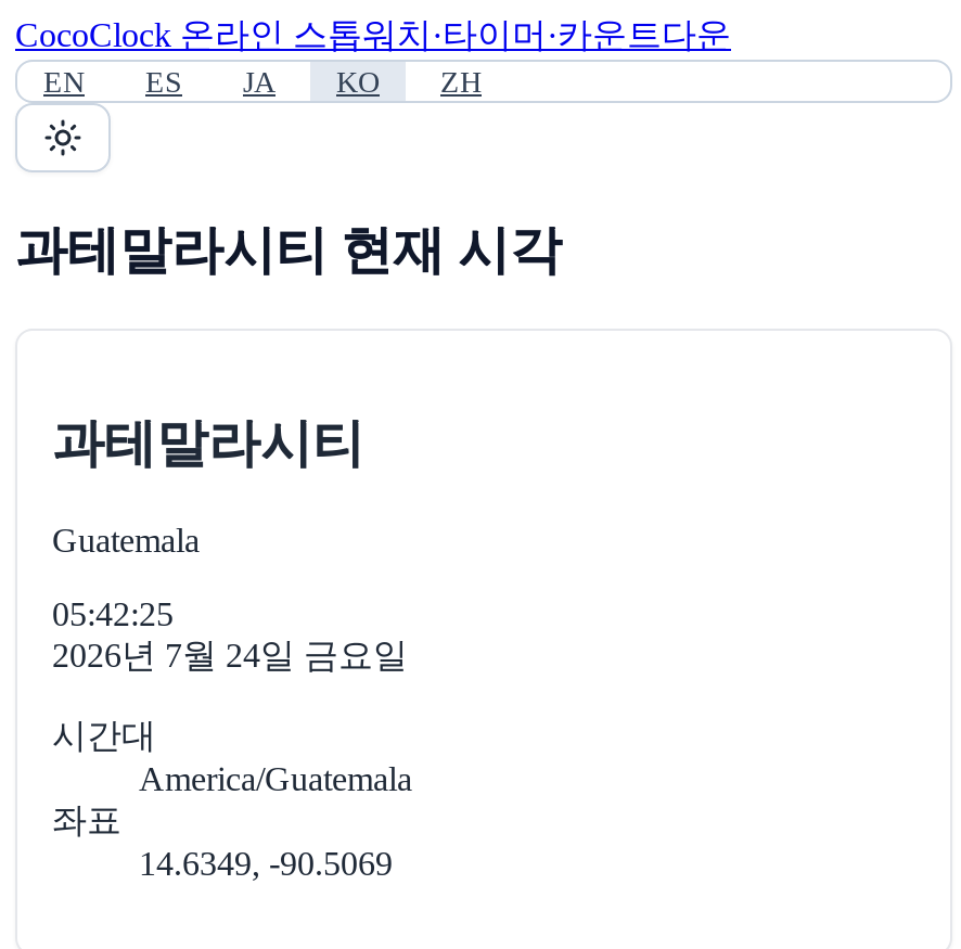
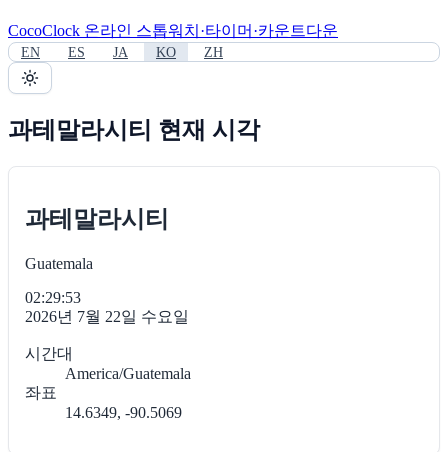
[52,595,174,631] 05:42:25 -> [25,289,81,306] 02:29:53
[52,636,408,673] 2026년 7월 24일 금요일 -> [25,308,189,325] 2026년 7월 22일 수요일

